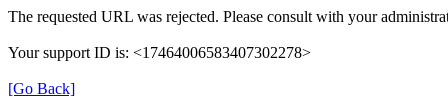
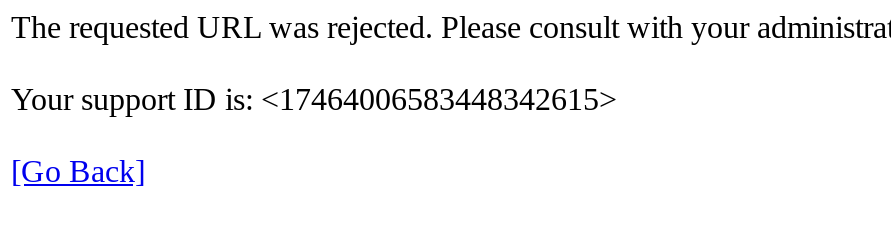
[8,44,311,61] Your support ID is: <17464006583407302278> -> [11,82,617,116] Your support ID is: <17464006583448342615>

